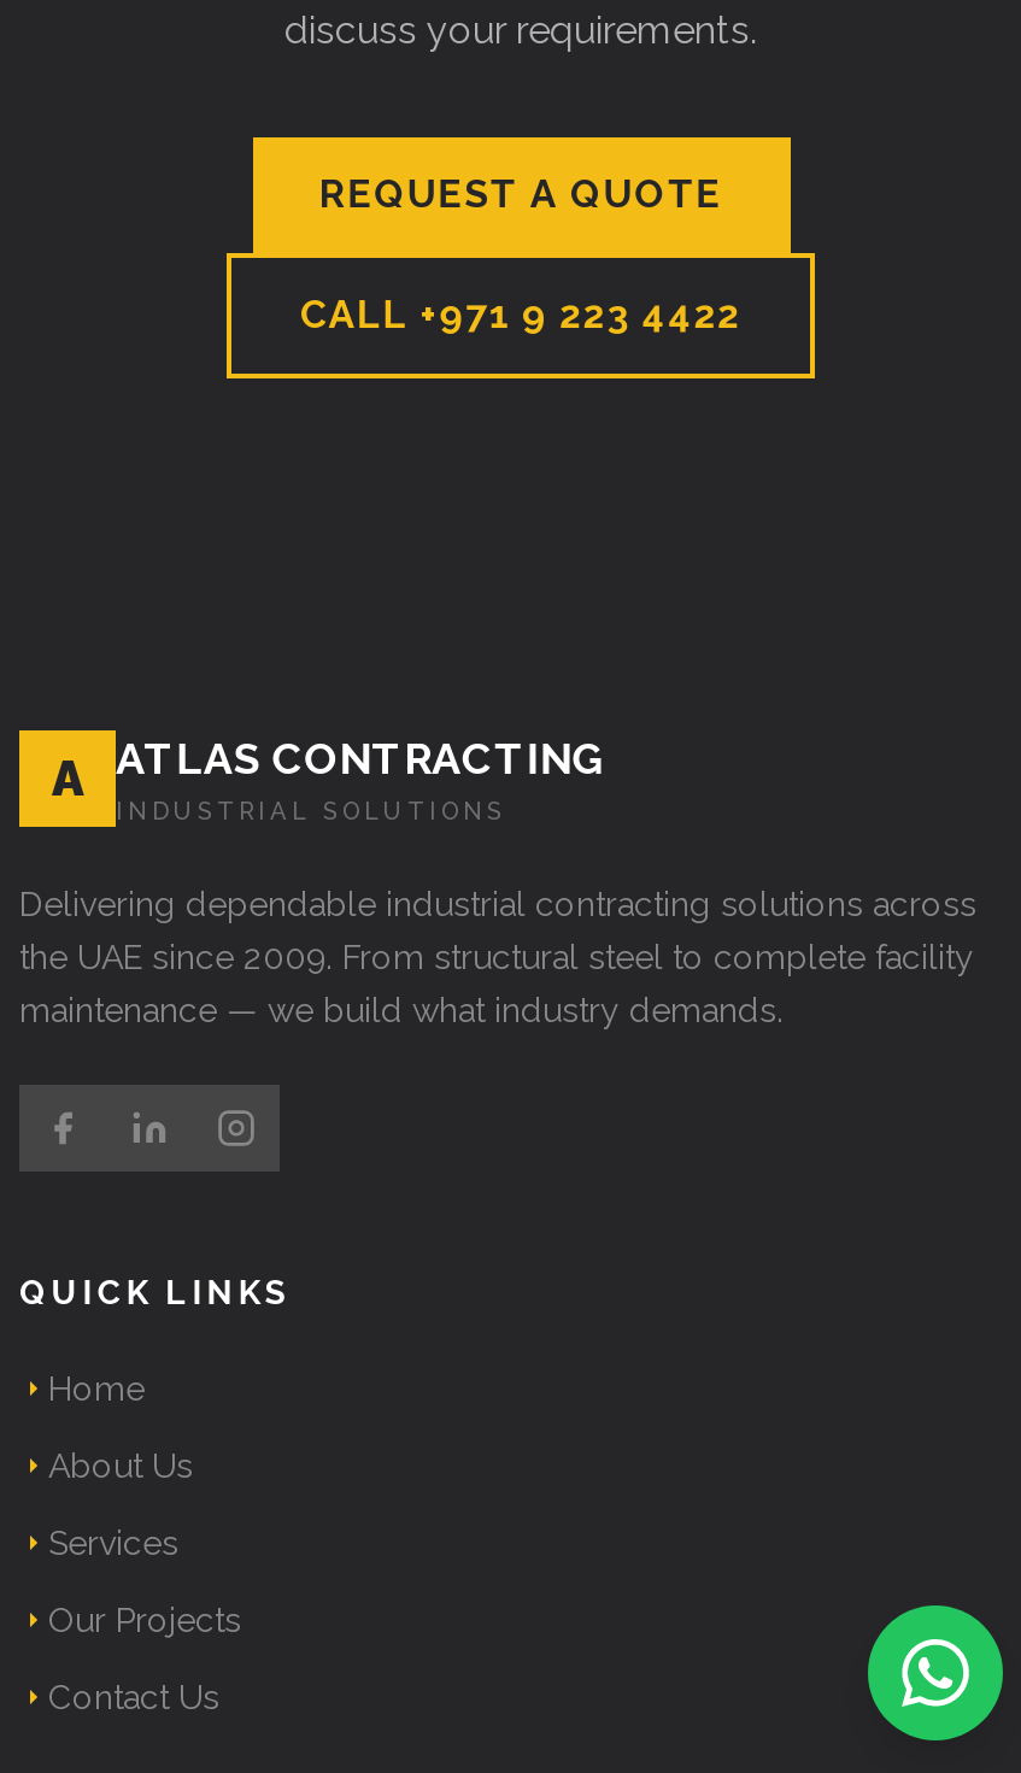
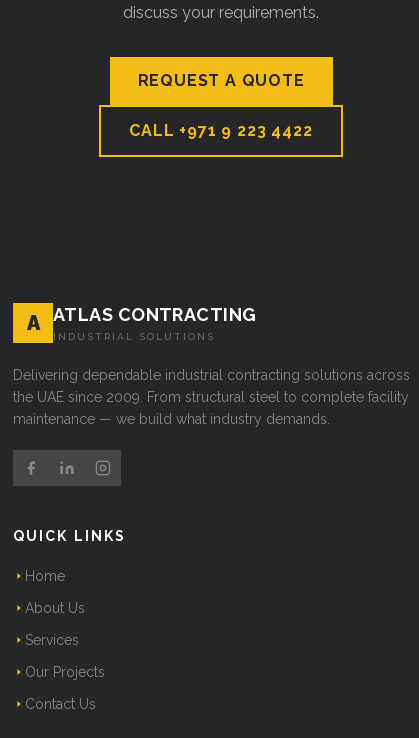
[865,1603,1005,1743] [image] -> none

